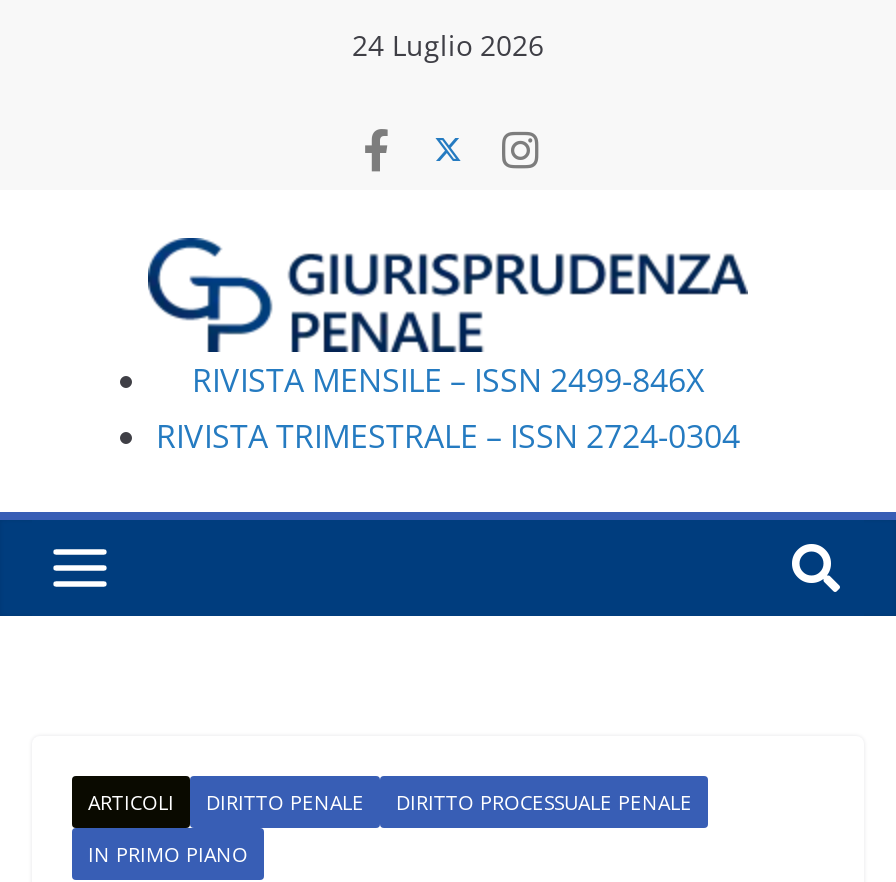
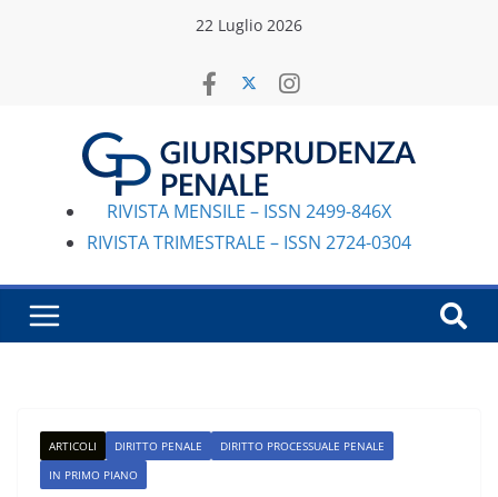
[352,26,544,64] 24 Luglio 2026 -> [196,14,302,36] 22 Luglio 2026

